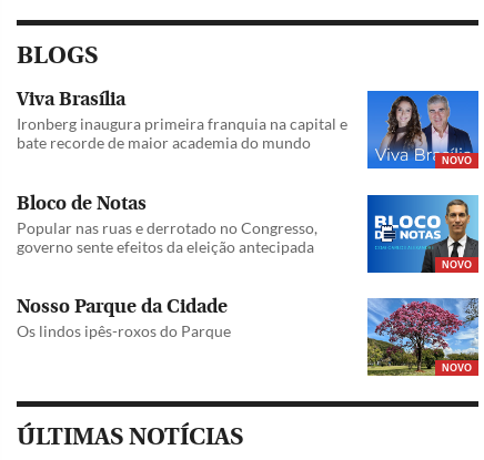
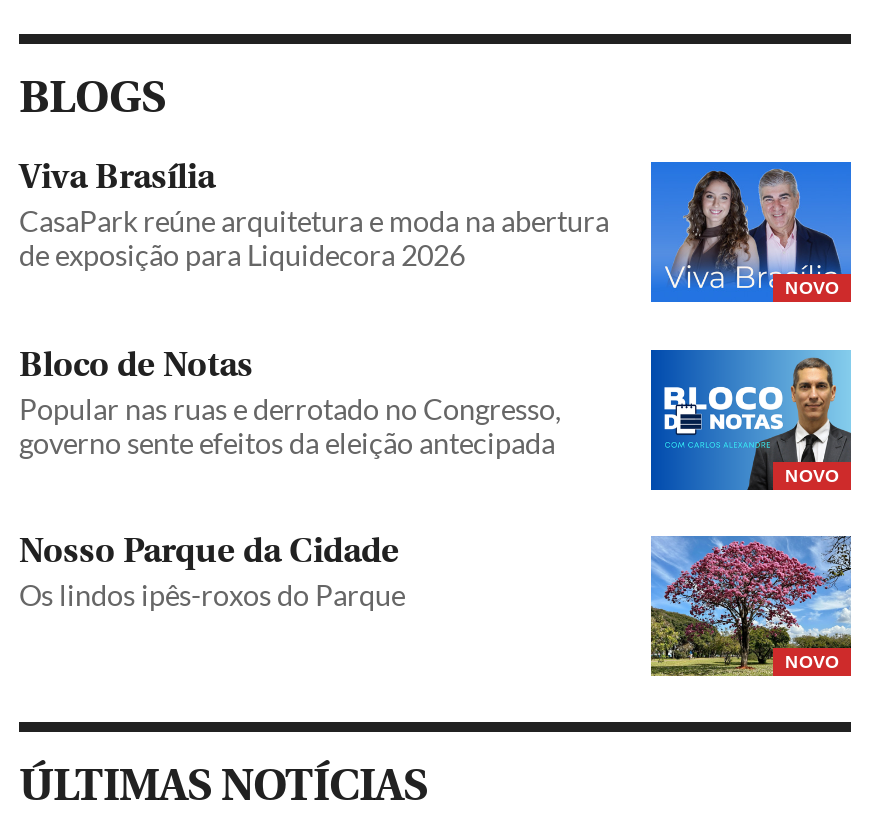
[17,115,347,152] Ironberg inaugura primeira franquia na capital e | bate recorde de maior academia do mundo -> [19,205,609,273] CasaPark reúne arquitetura e moda na abertura | de exposição para Liquidecora 2026

